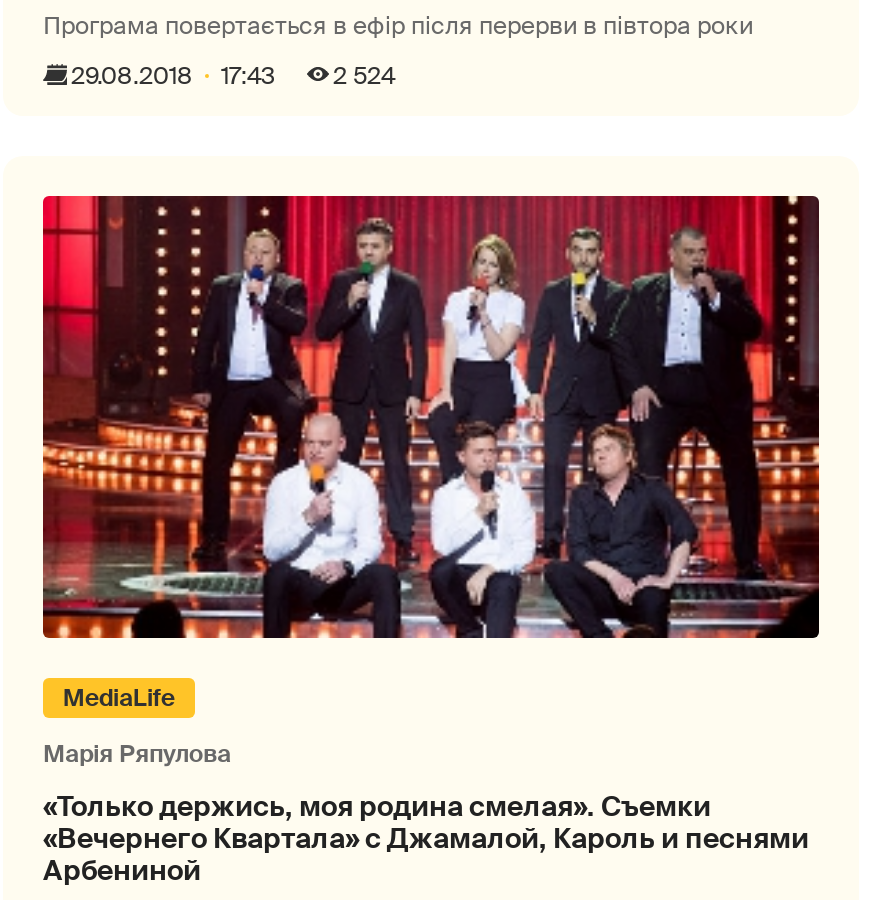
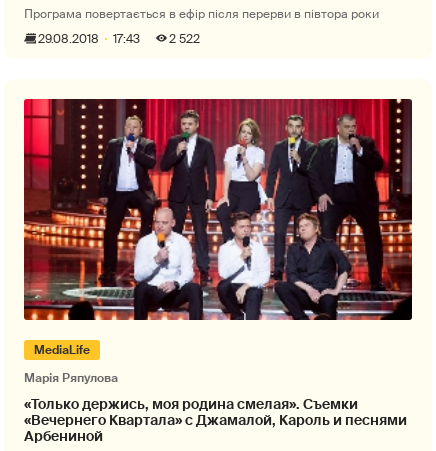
[71,59,395,91] 29.08.2018 17:43 2 524 -> [38,30,200,46] 29.08.2018 17:43 2 522

